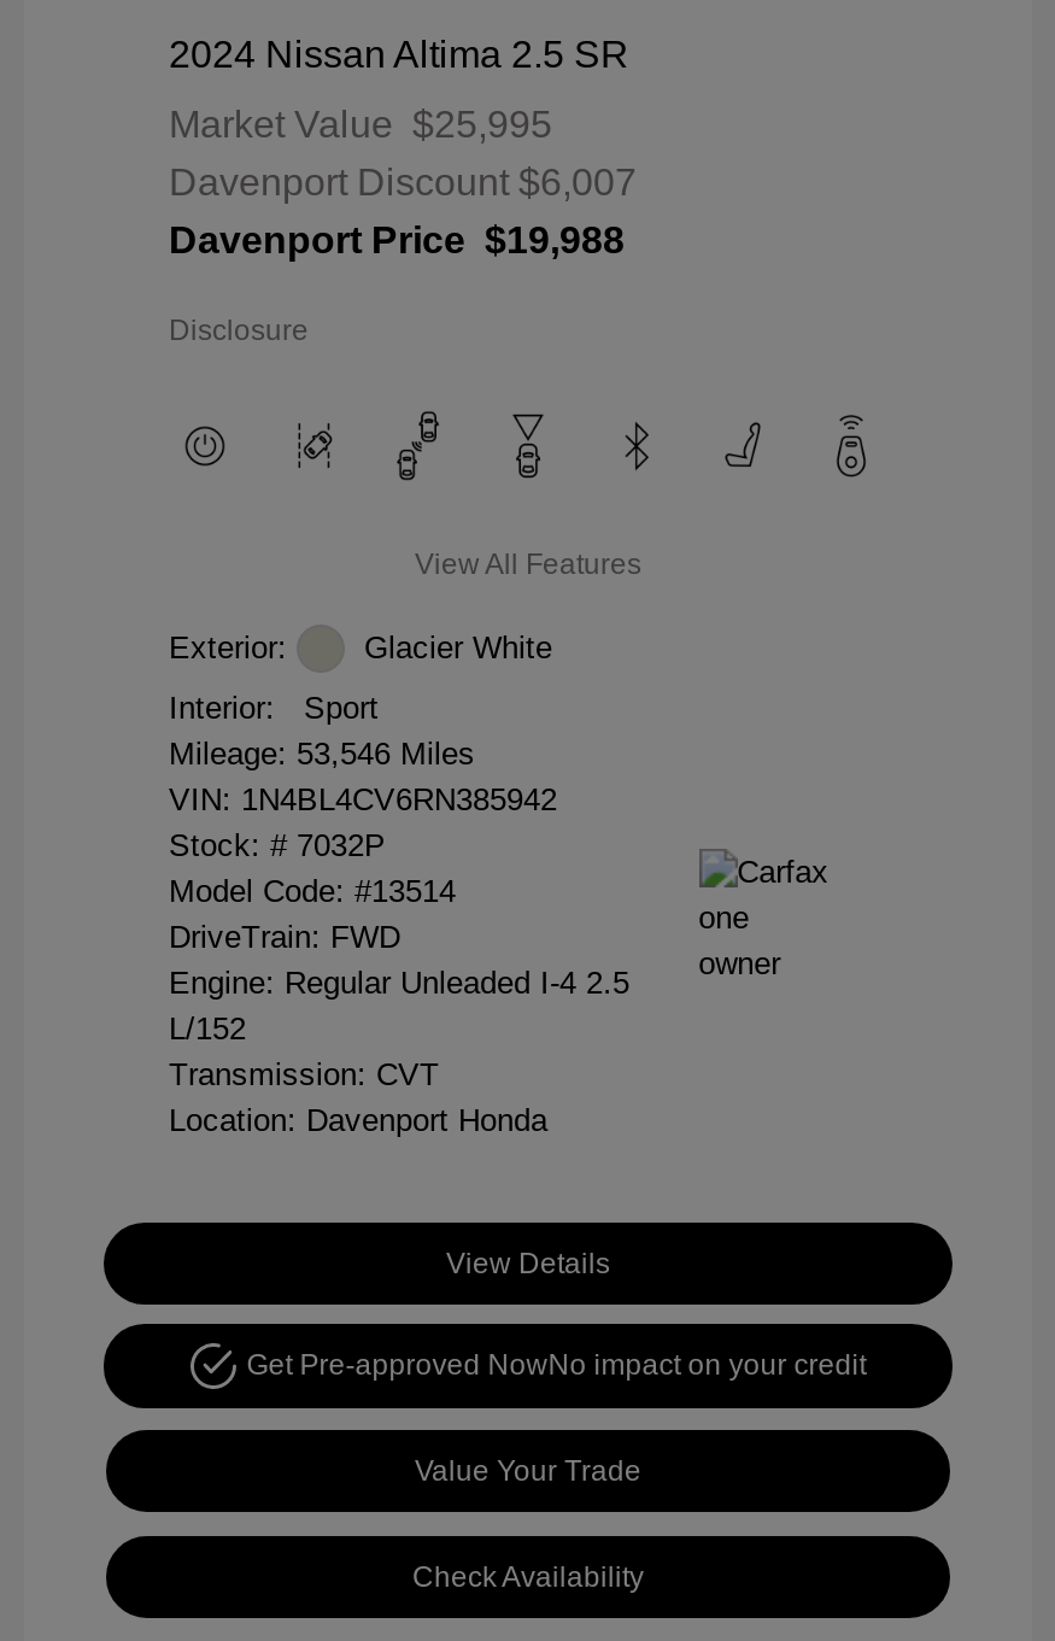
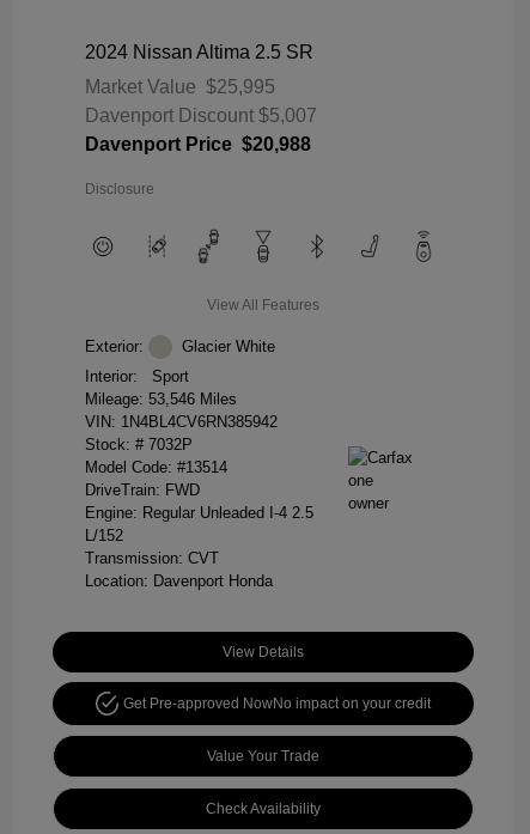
[169,160,637,201] Davenport Discount $6,007 -> [85,105,317,126] Davenport Discount $5,007
[169,218,625,259] Davenport Price $19,988 -> [85,134,311,154] Davenport Price $20,988

